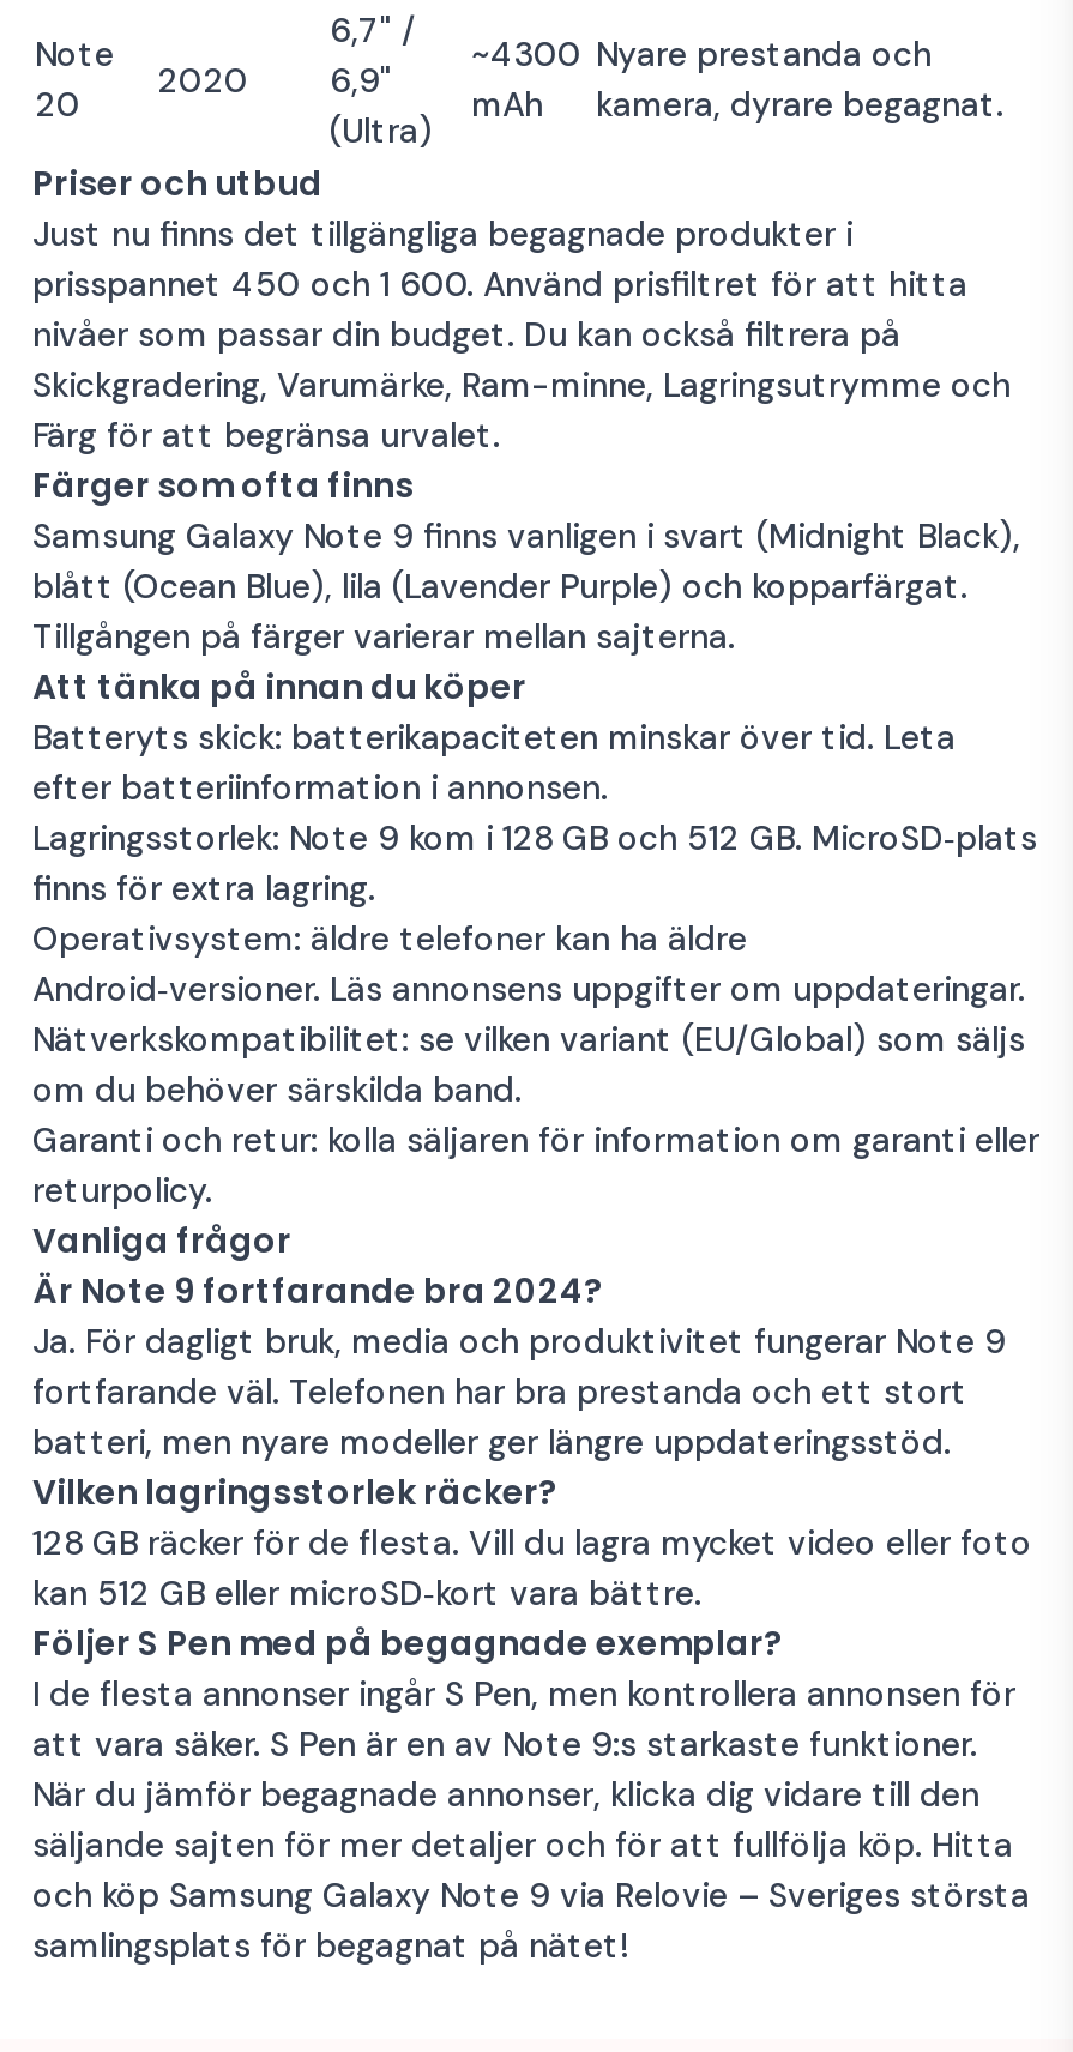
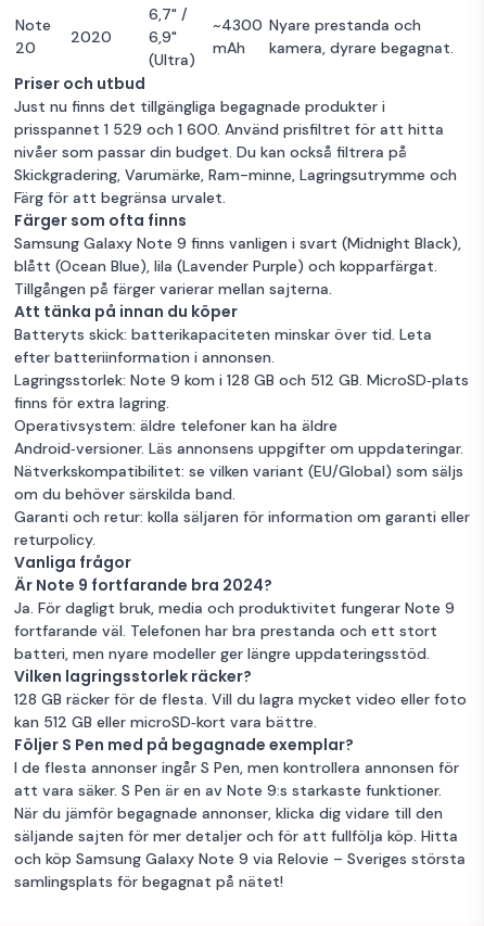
[32,262,967,306] prisspannet 450 och 1 600. Använd prisfiltret för att hitta -> [14,119,444,138] prisspannet 1 529 och 1 600. Använd prisfiltret för att hitta

